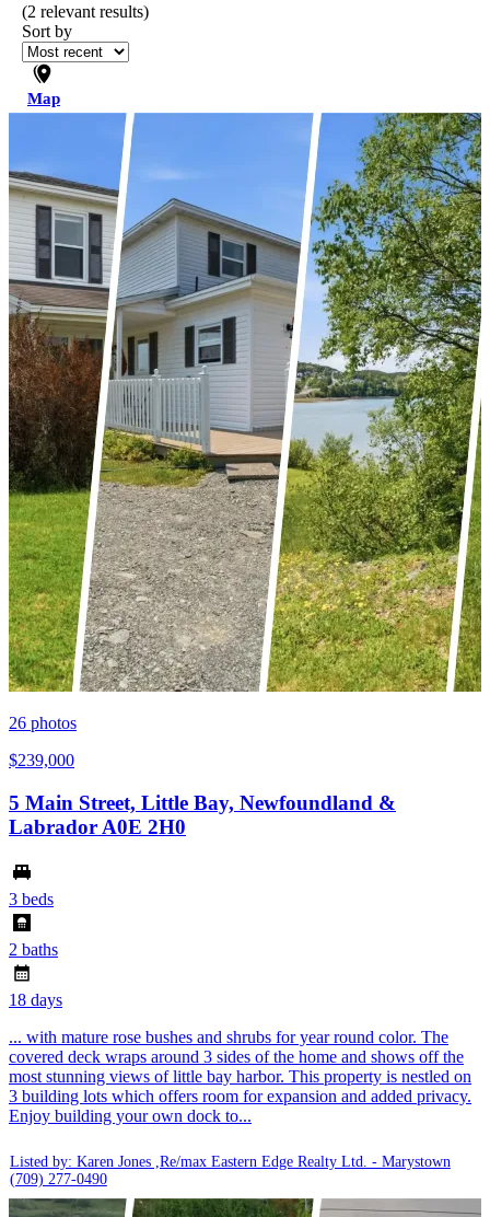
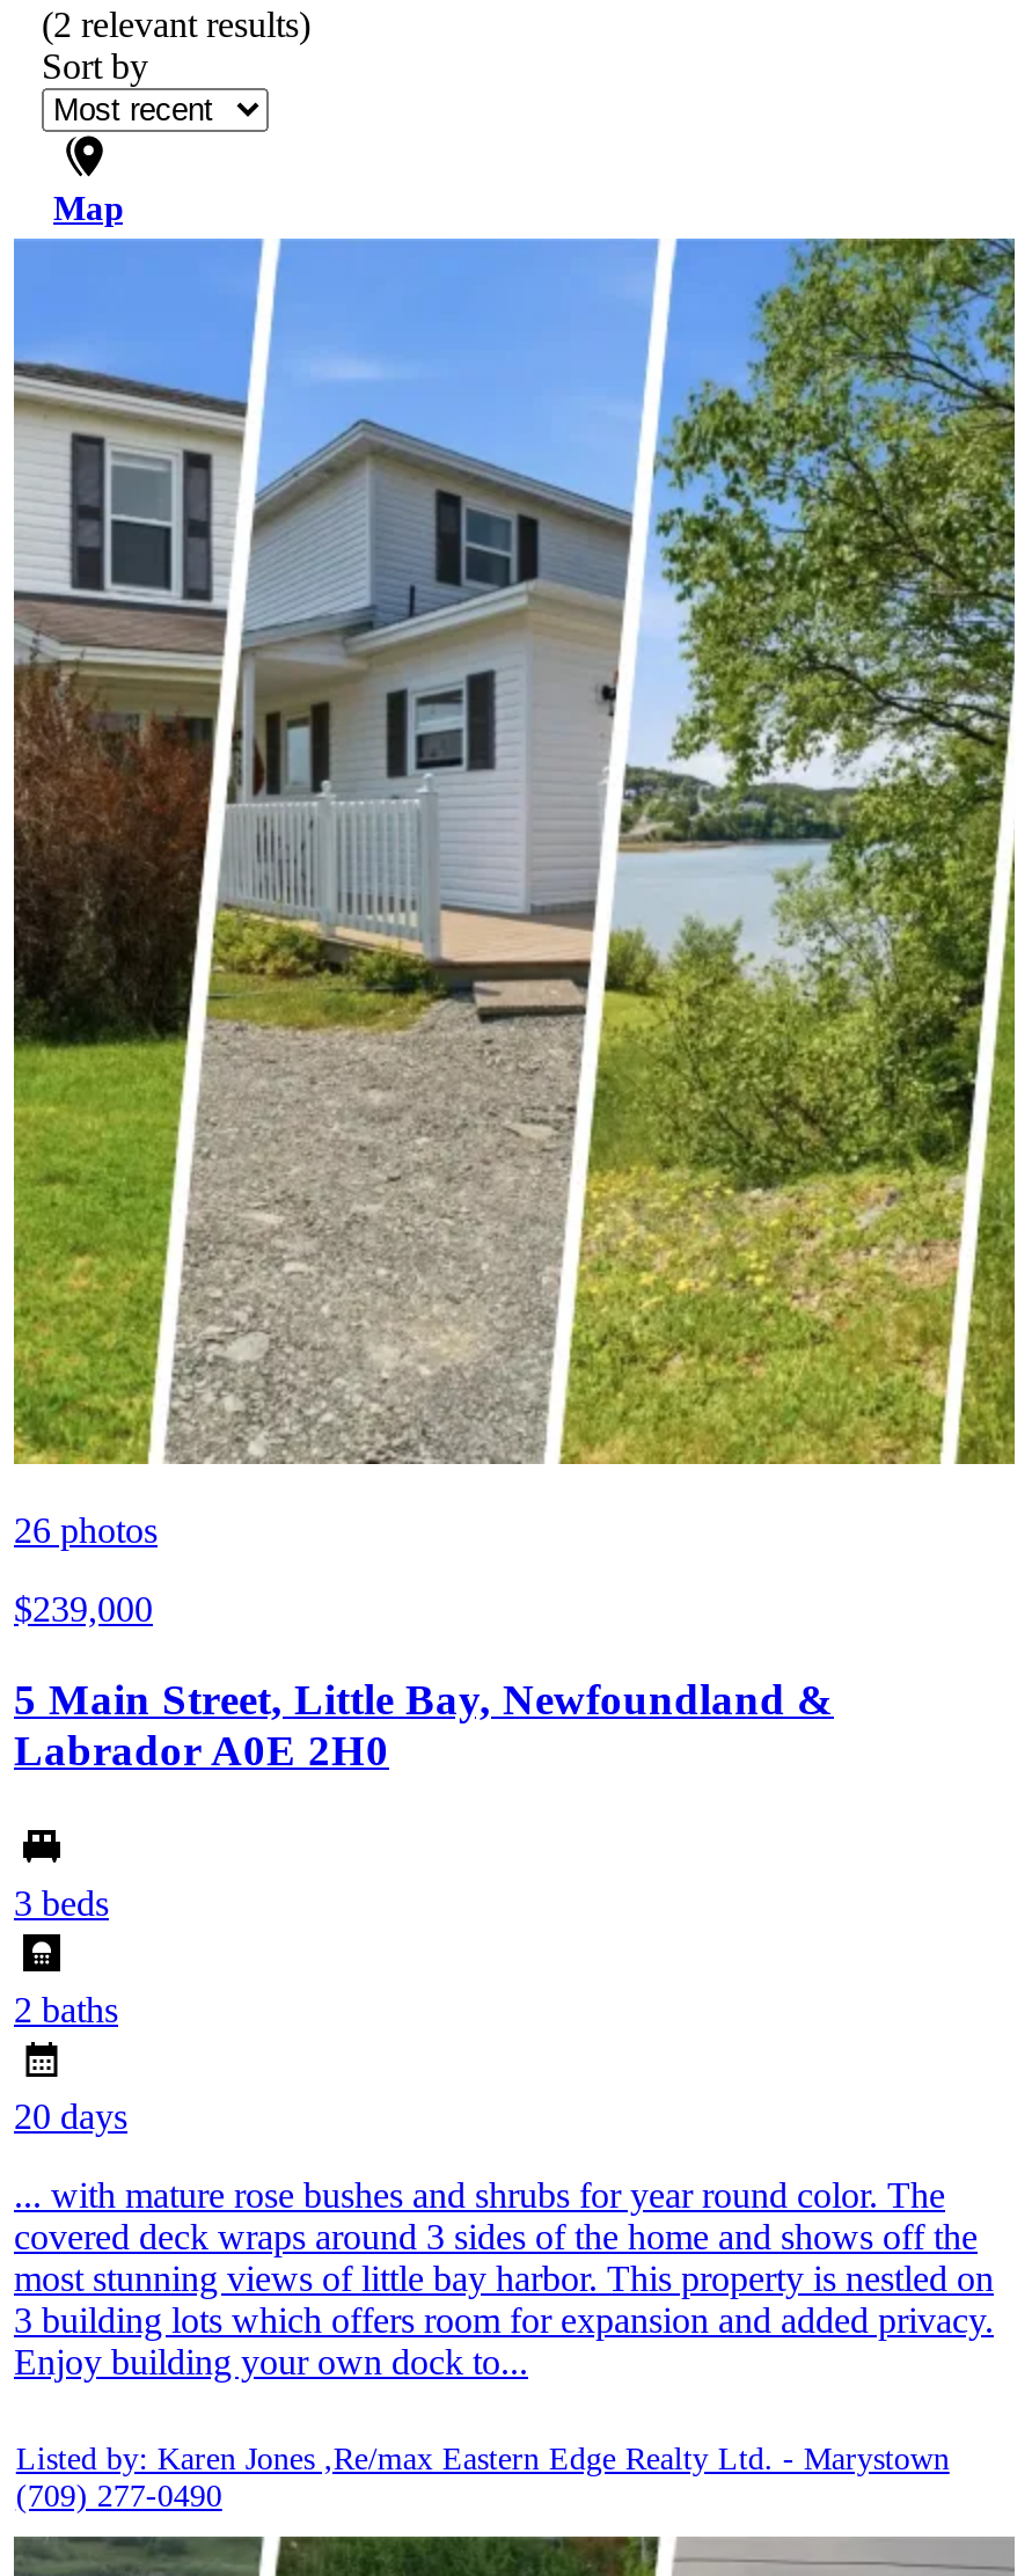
[9,991,62,1009] 18 days -> [14,2097,127,2137] 20 days

